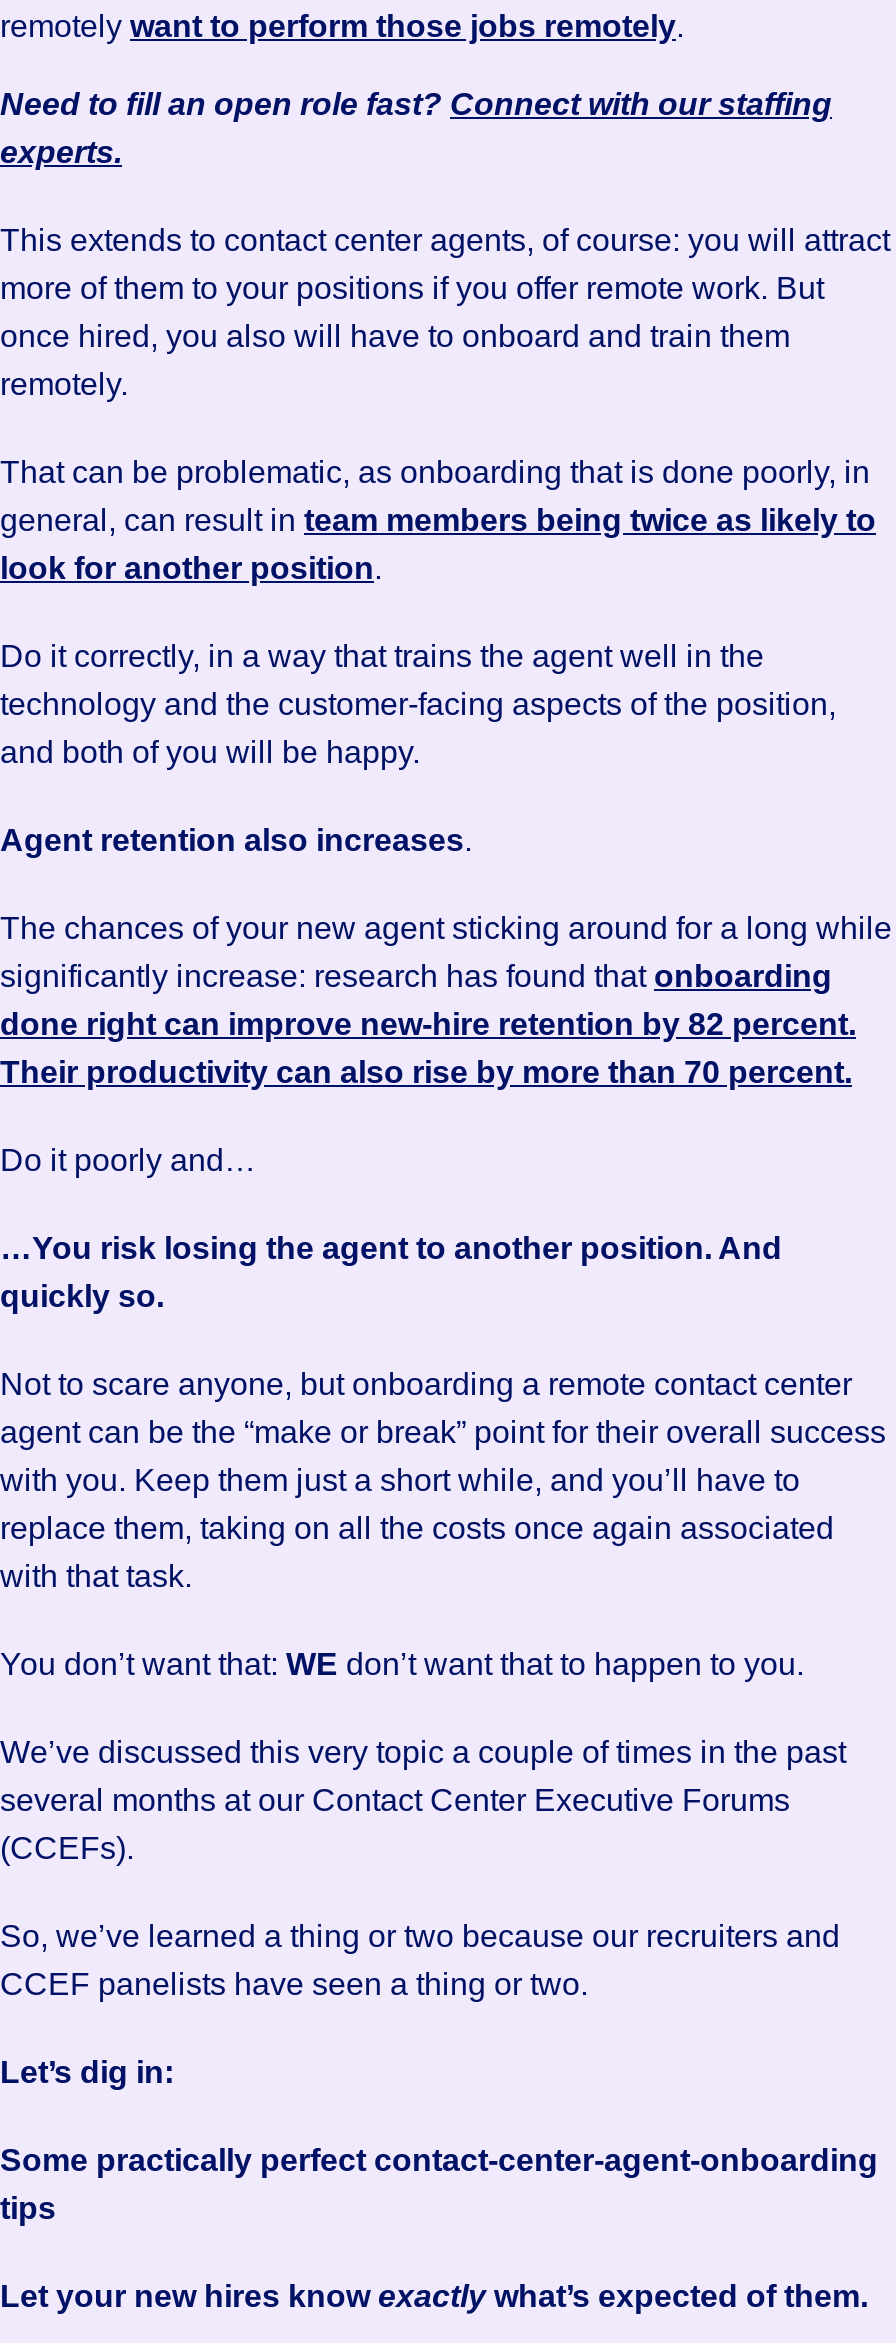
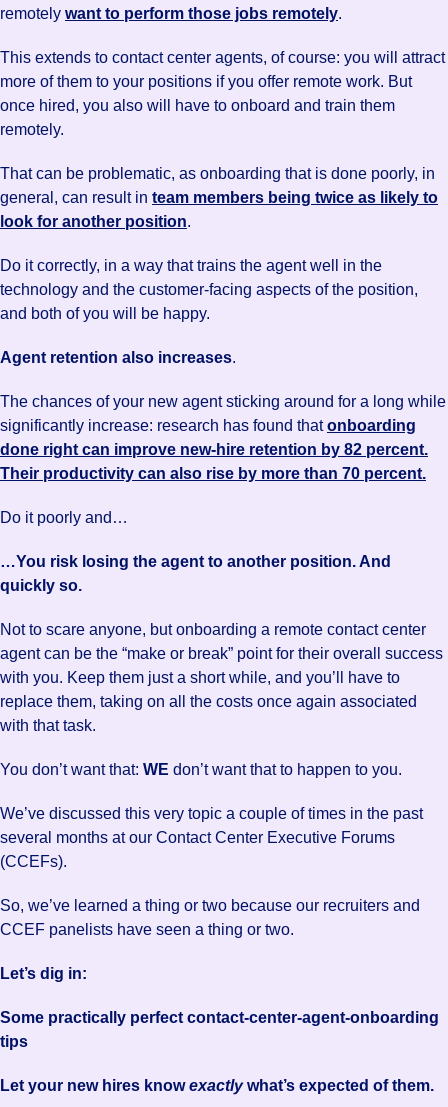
[0,87,832,169] Need to fill an open role fast? Connect with our staffing | experts. -> none

